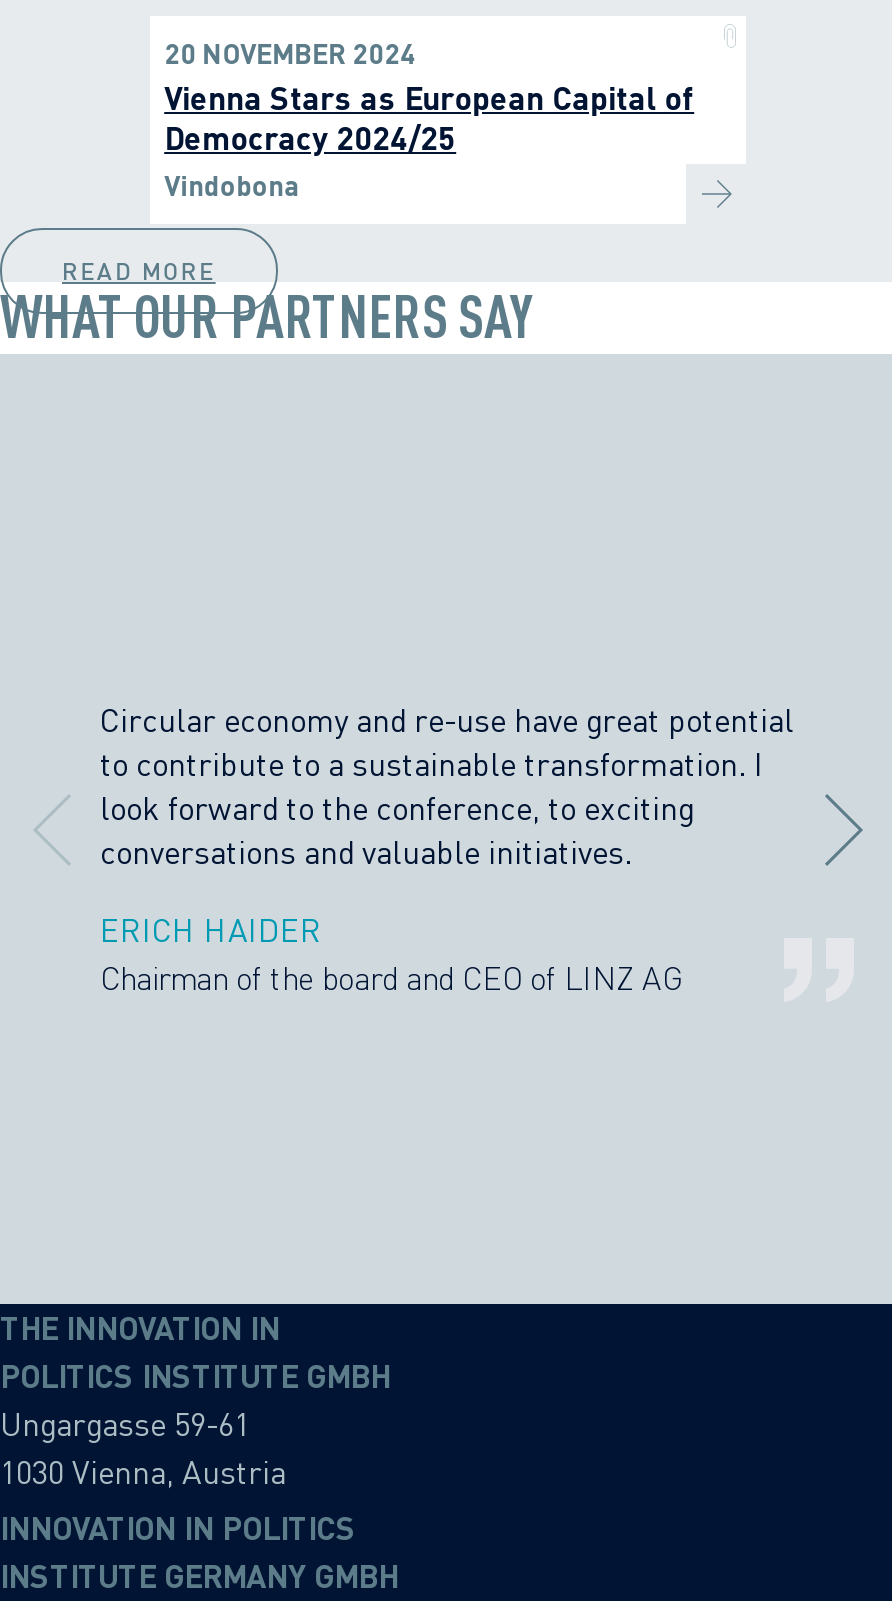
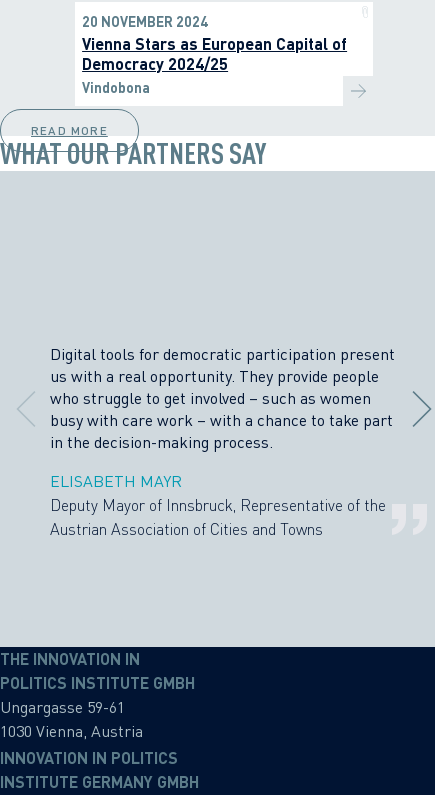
[100,700,794,872] Circular economy and re-use have great potential | to contribute to a sustainable transformation. I | look forward to the conference, to exciting | conversations and valuable initiatives. -> [50,344,395,452] Digital tools for democratic participation present | us with a real opportunity. They provide people | who struggle to get involved – such as women | busy with care work – with a chance to take part | in the decision-making process.
[100,910,682,998] ERICH HAIDER | Chairman of the board and CEO of LINZ AG -> [50,471,386,539] ELISABETH MAYR | Deputy Mayor of Innsbruck, Representative of the | Austrian Association of Cities and Towns

